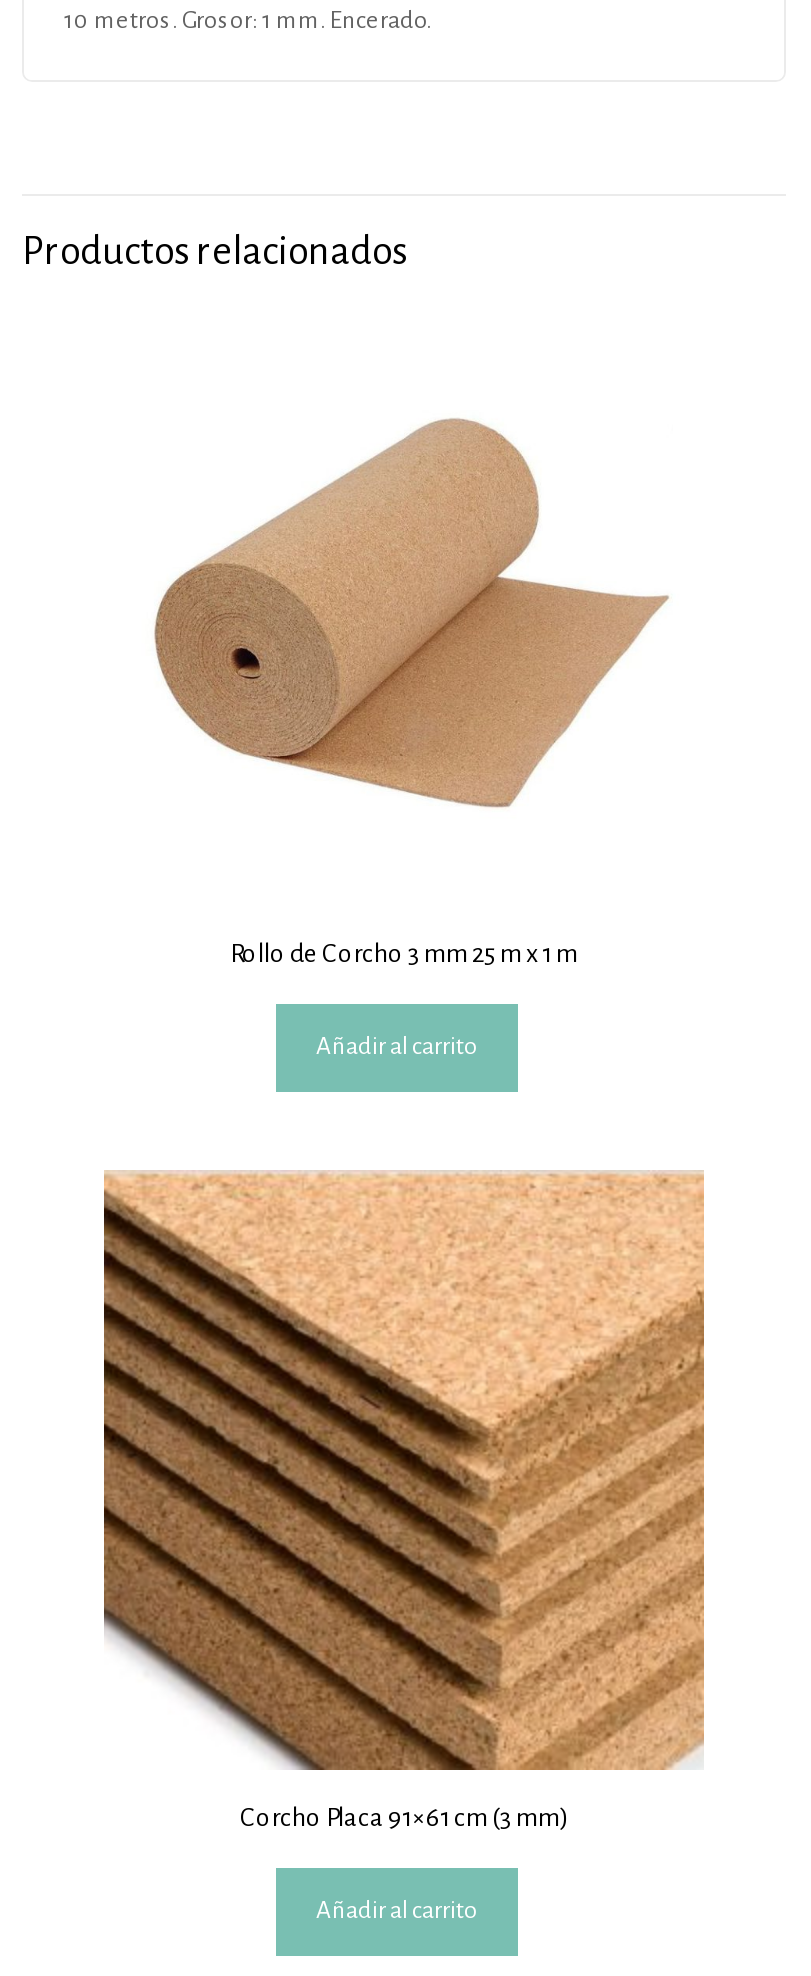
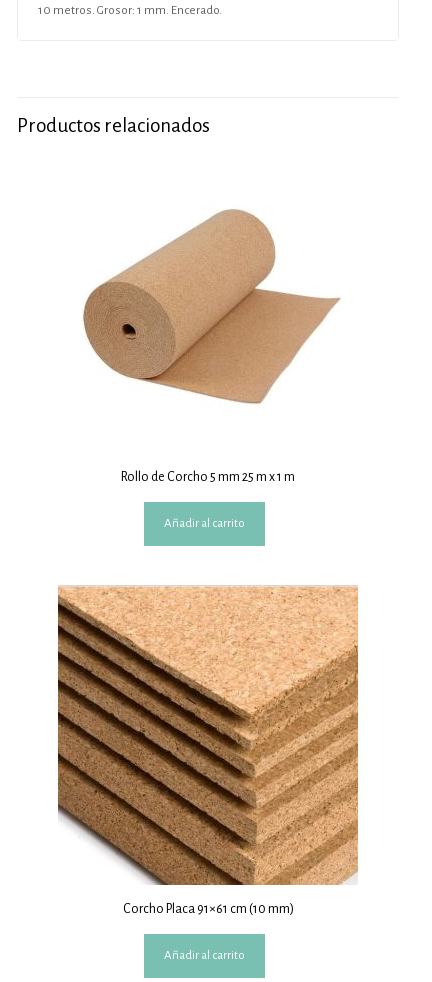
[230,940,578,968] Rollo de Corcho 3 mm 25 m x 1 m -> [121,470,295,484] Rollo de Corcho 5 mm 25 m x 1 m
[240,1804,568,1832] Corcho Placa 91×61 cm (3 mm) -> [122,902,293,916] Corcho Placa 91×61 cm (10 mm)

